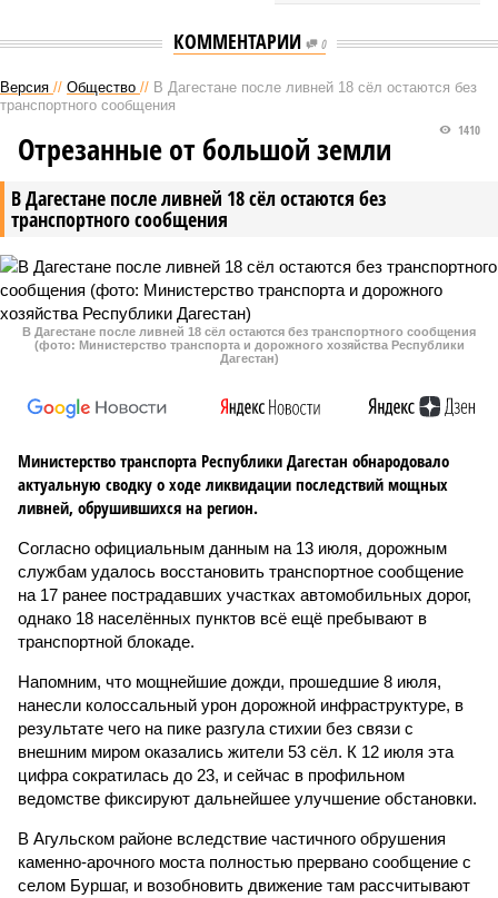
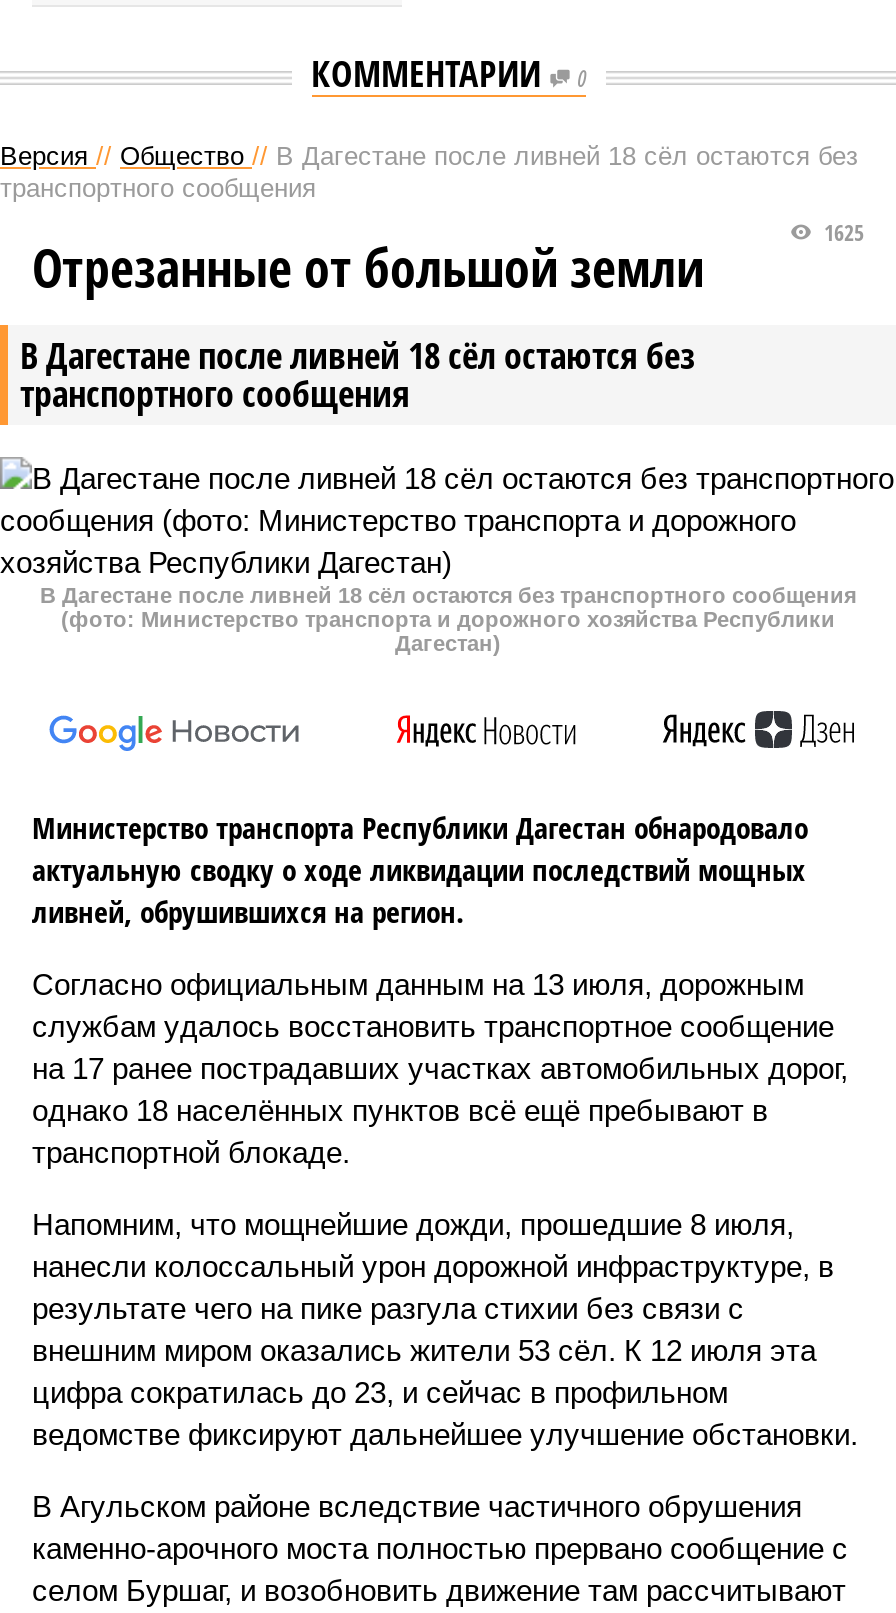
[455,121,480,138] 1410 -> [818,217,864,247] 1625

